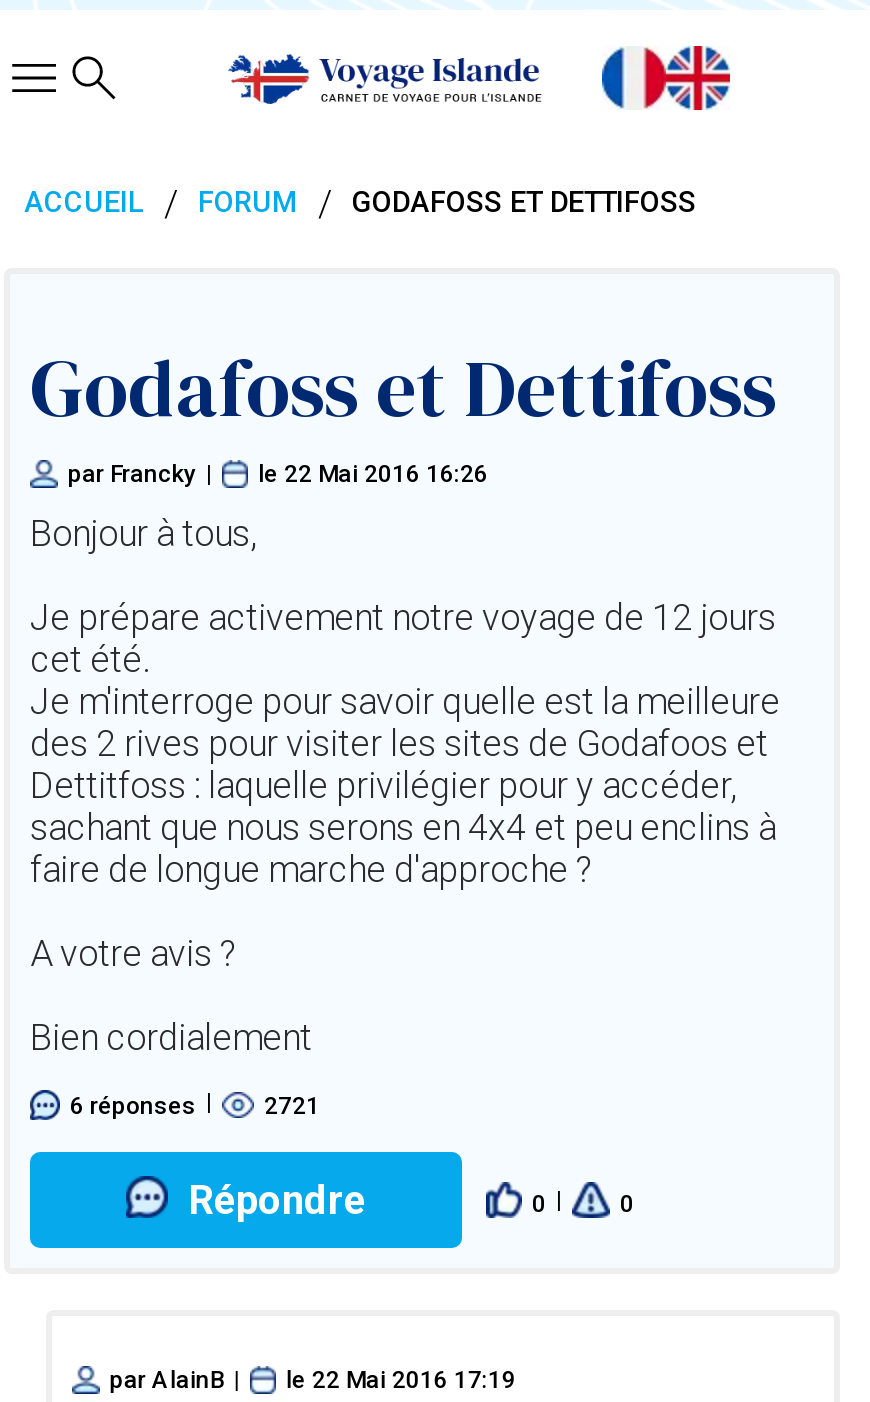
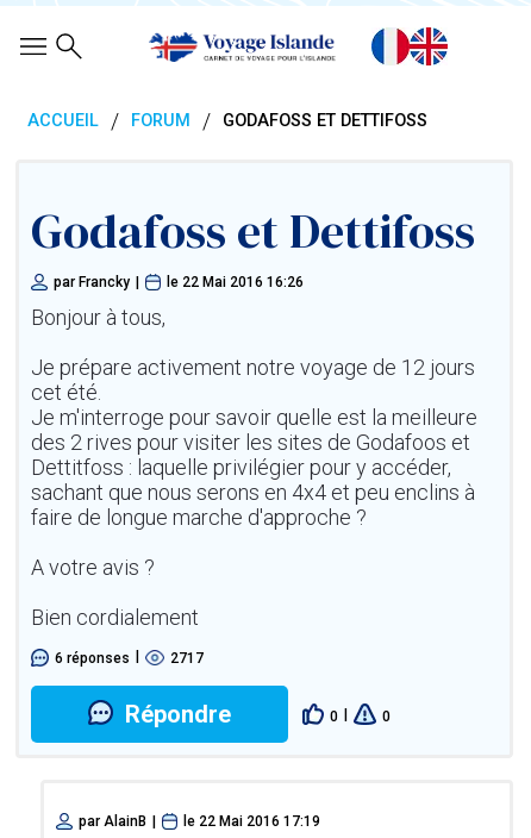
[264,1091,320,1119] 2721 -> [170,649,204,666] 2717

